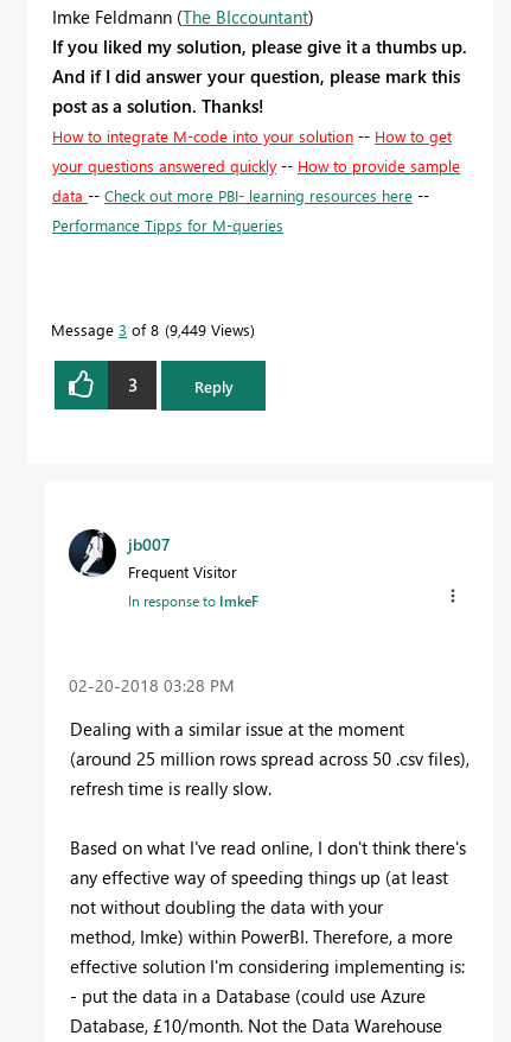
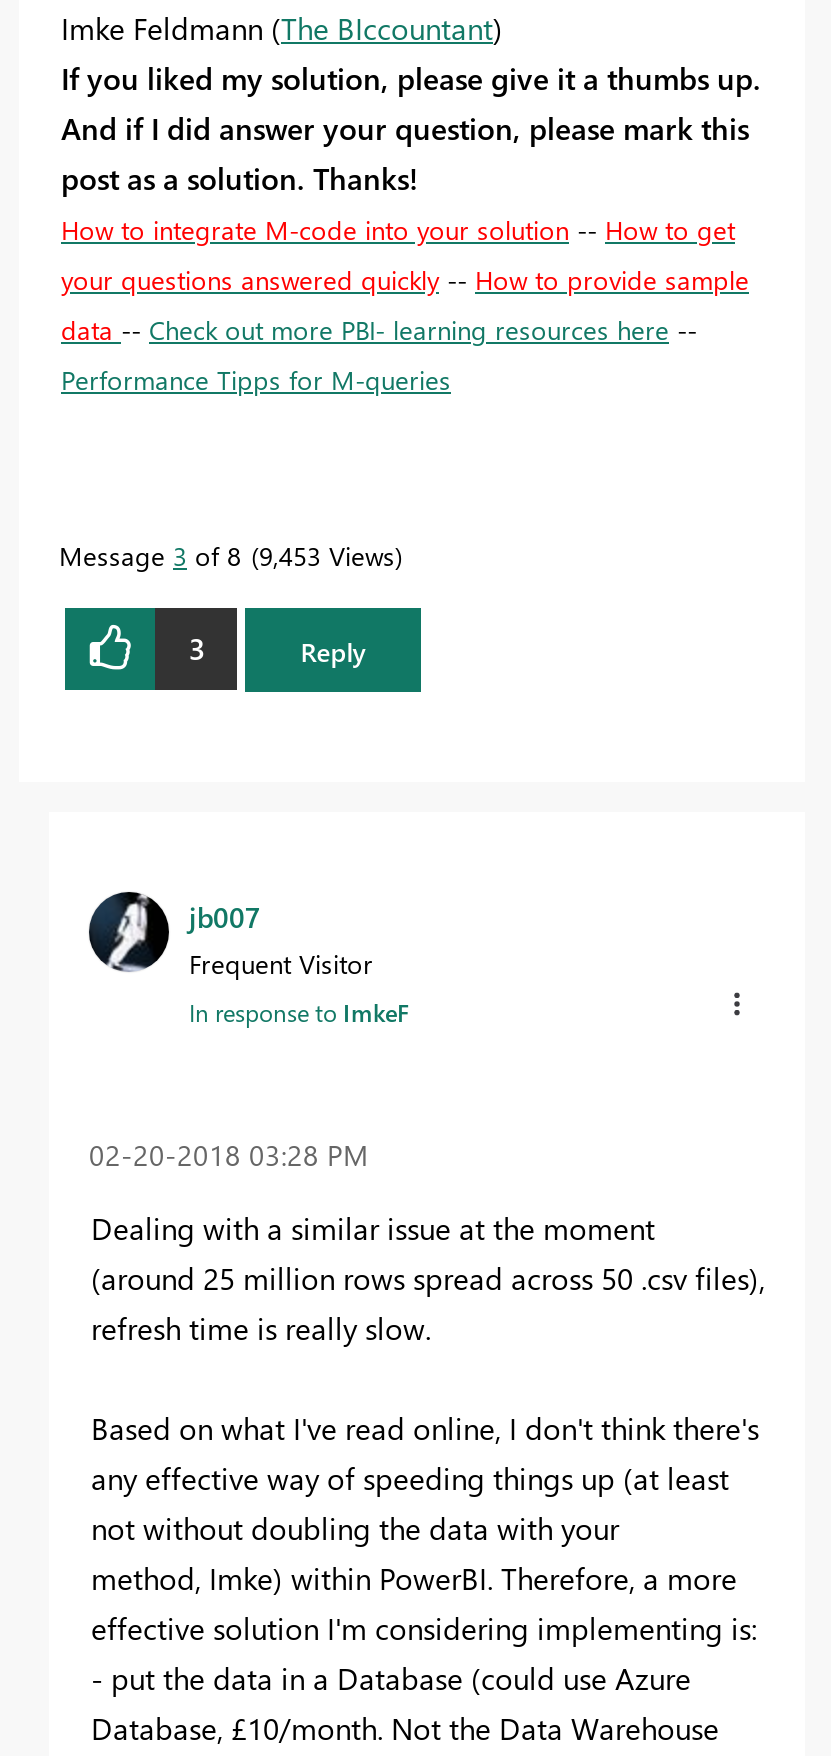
[51,319,250,339] Message 3 of 8 9,449 Views -> [59,538,395,572] Message 3 of 8 9,453 Views

